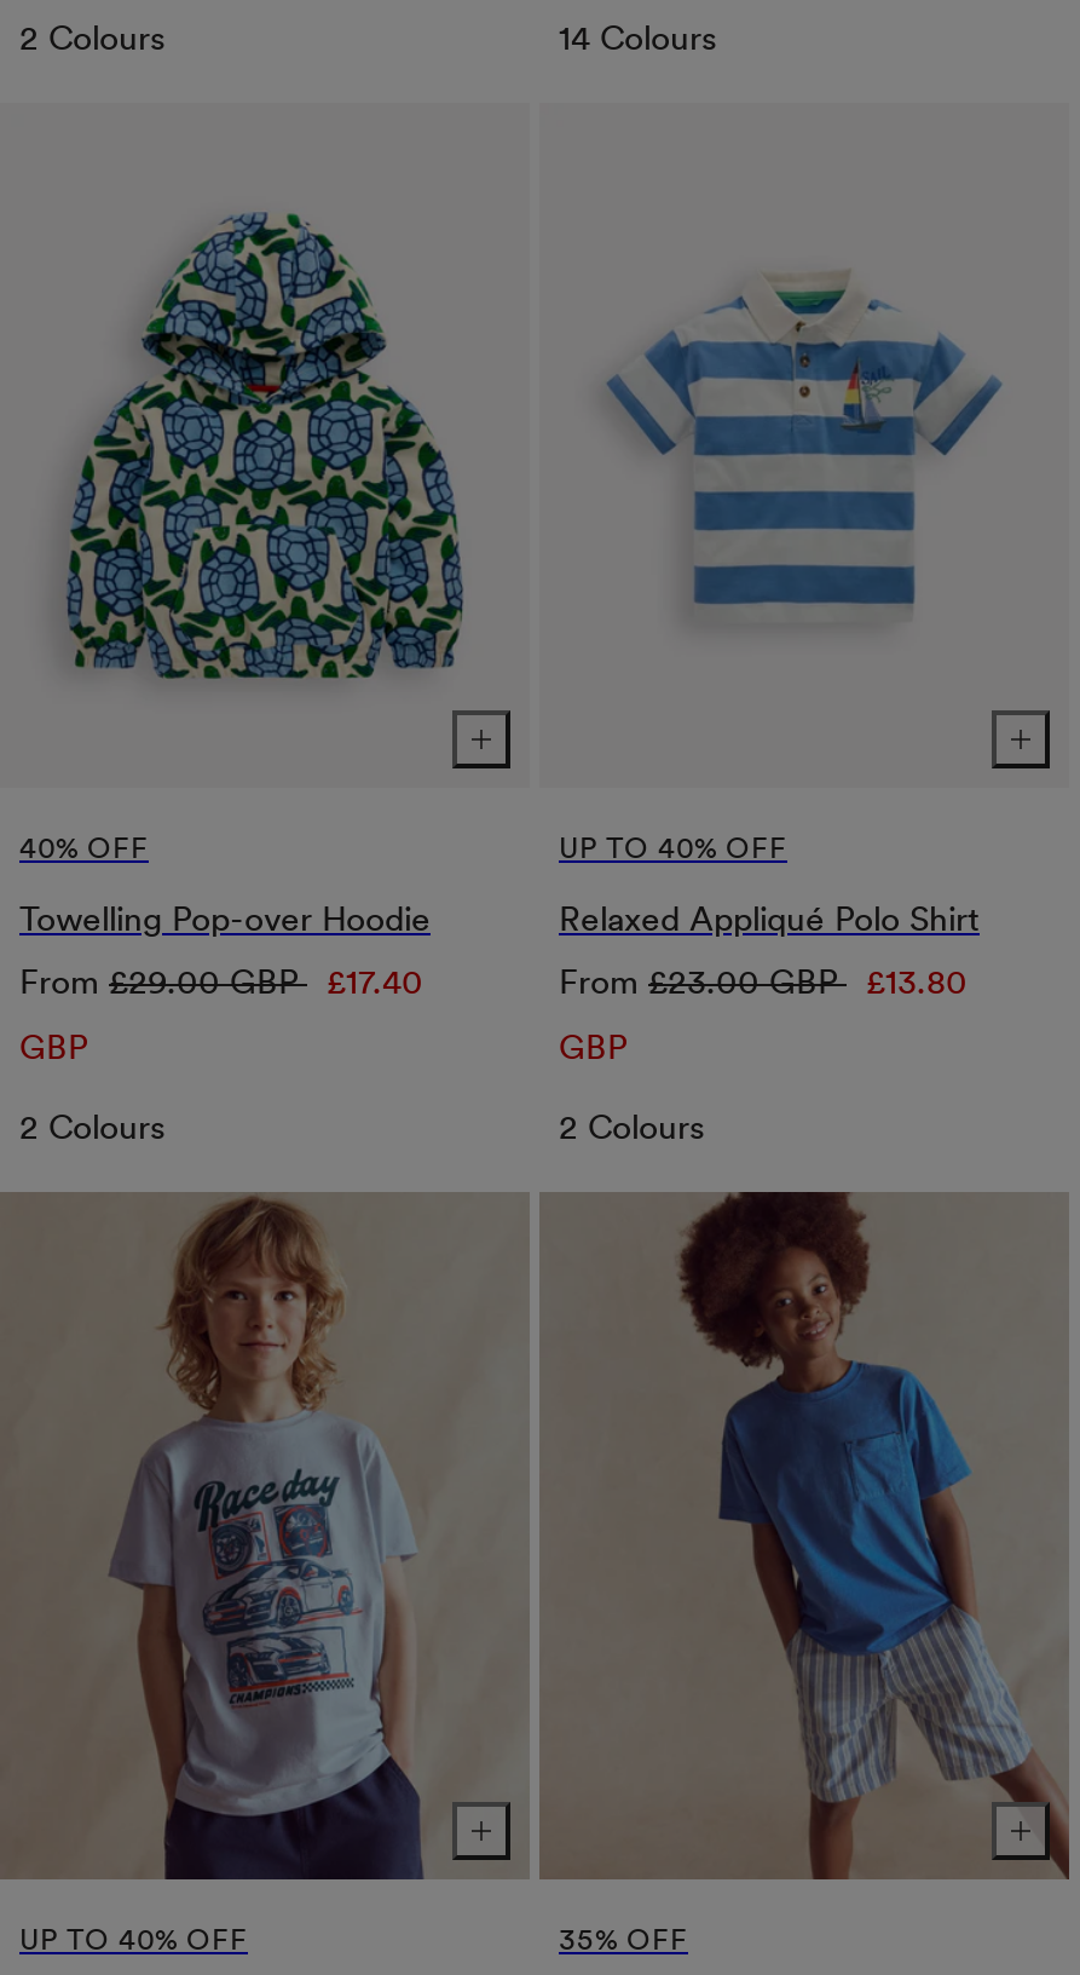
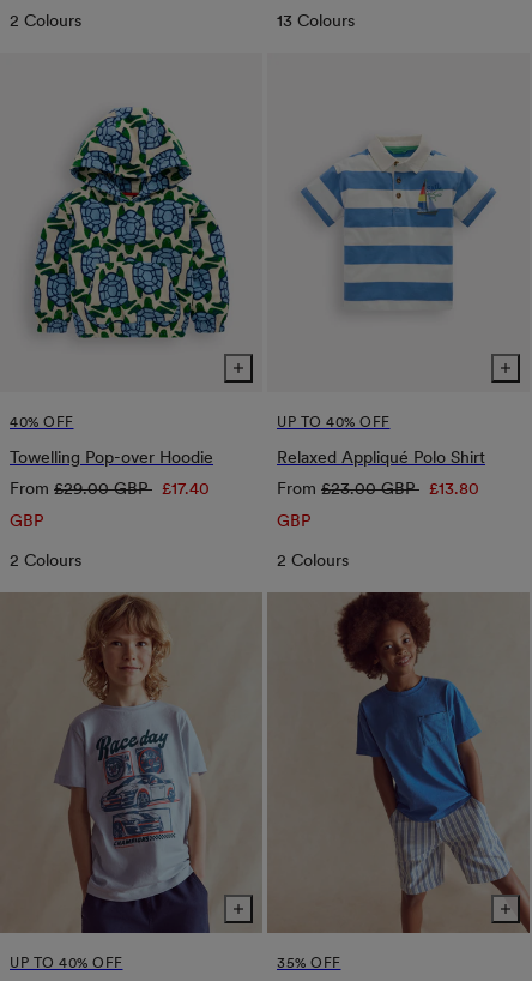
[559,19,716,57] 14 Colours -> [277,11,355,30] 13 Colours

